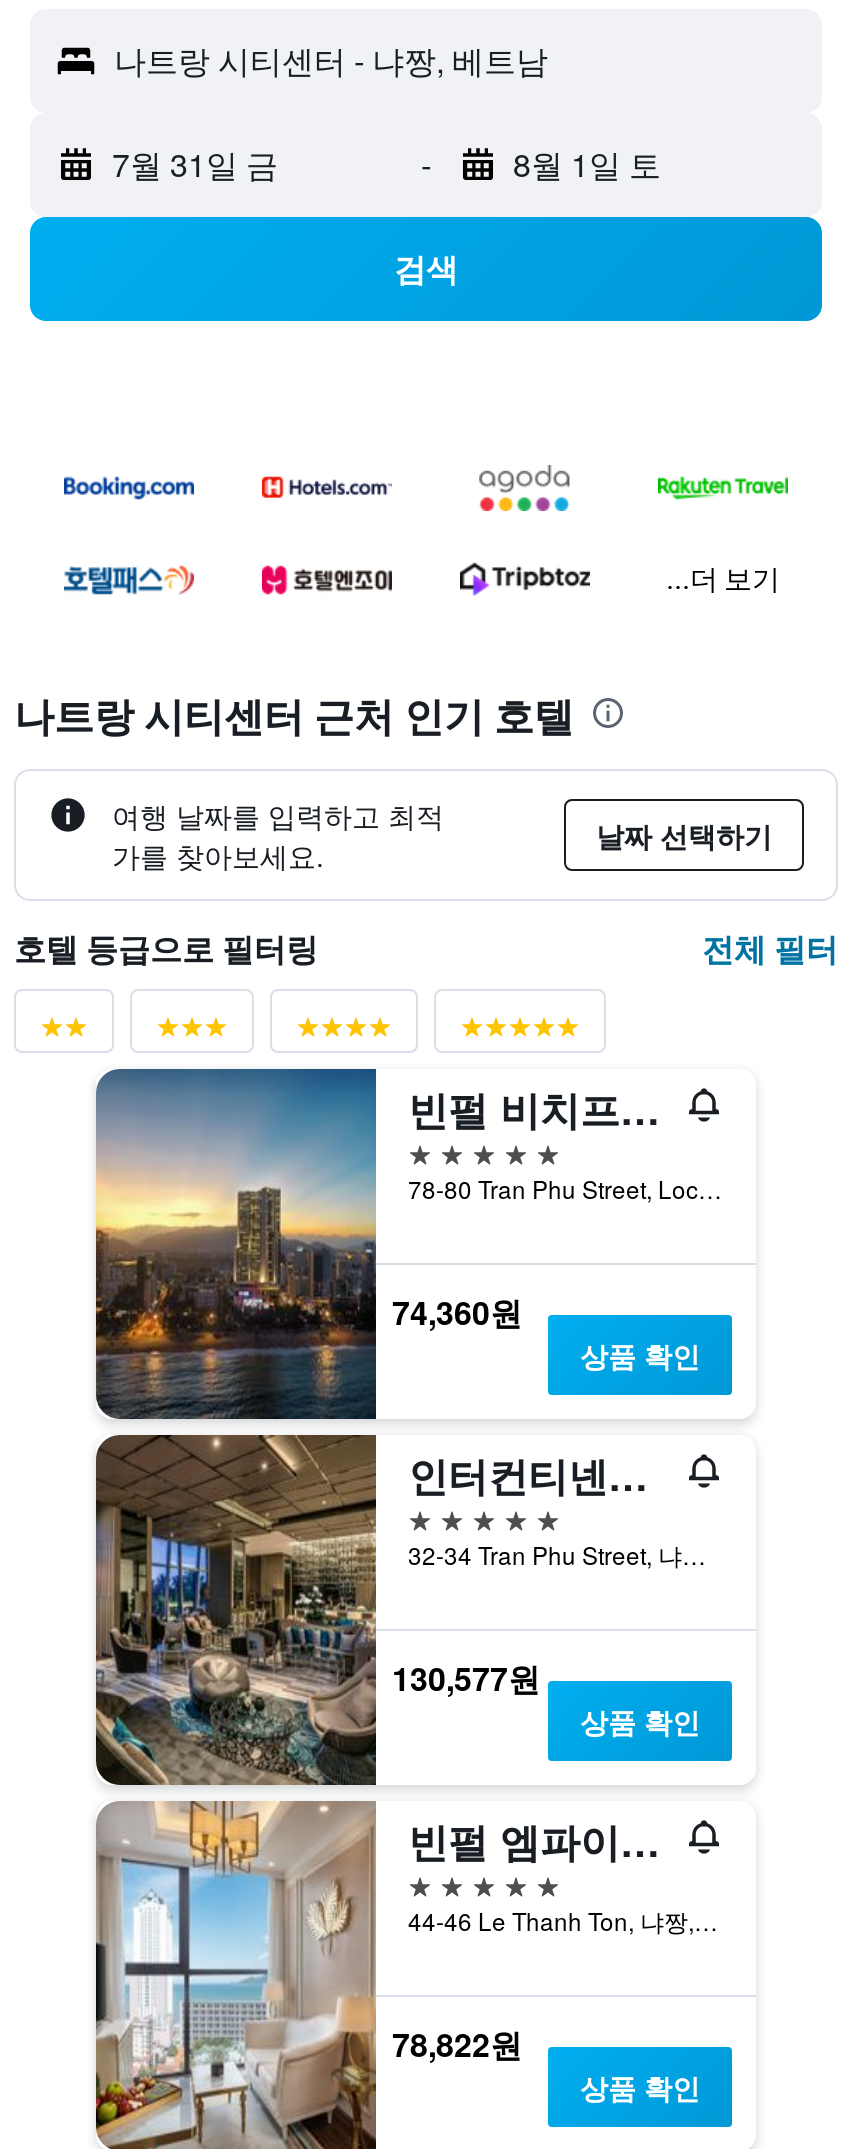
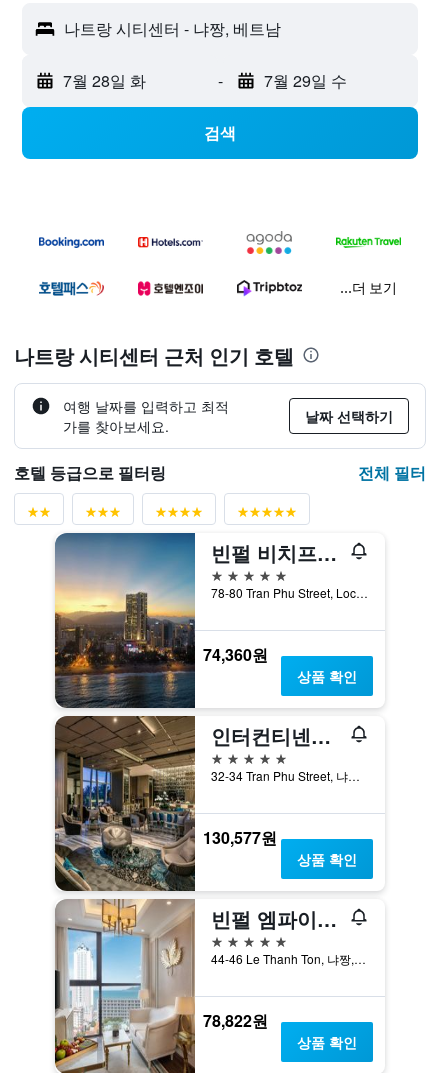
[112,141,278,187] 7월 31일 금 -> [63,69,146,92] 7월 28일 화
[513,141,661,187] 8월 1일 토 -> [263,69,346,92] 7월 29일 수

